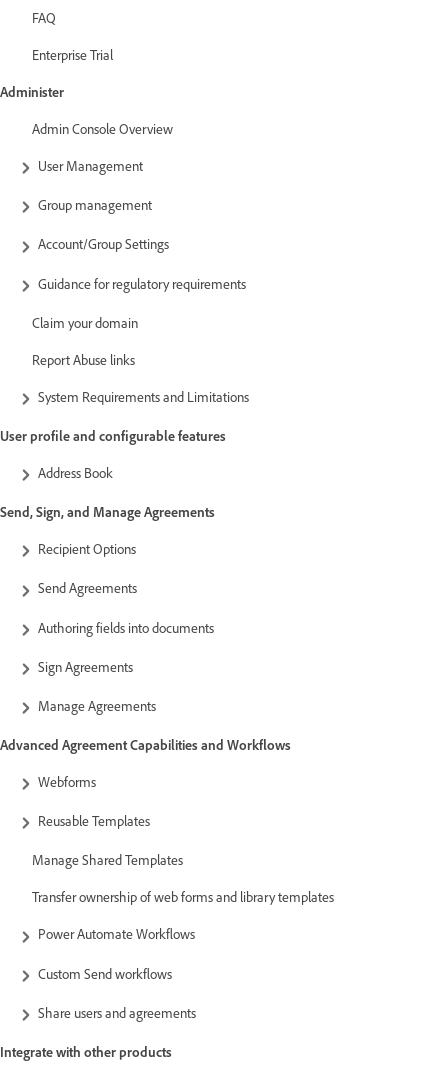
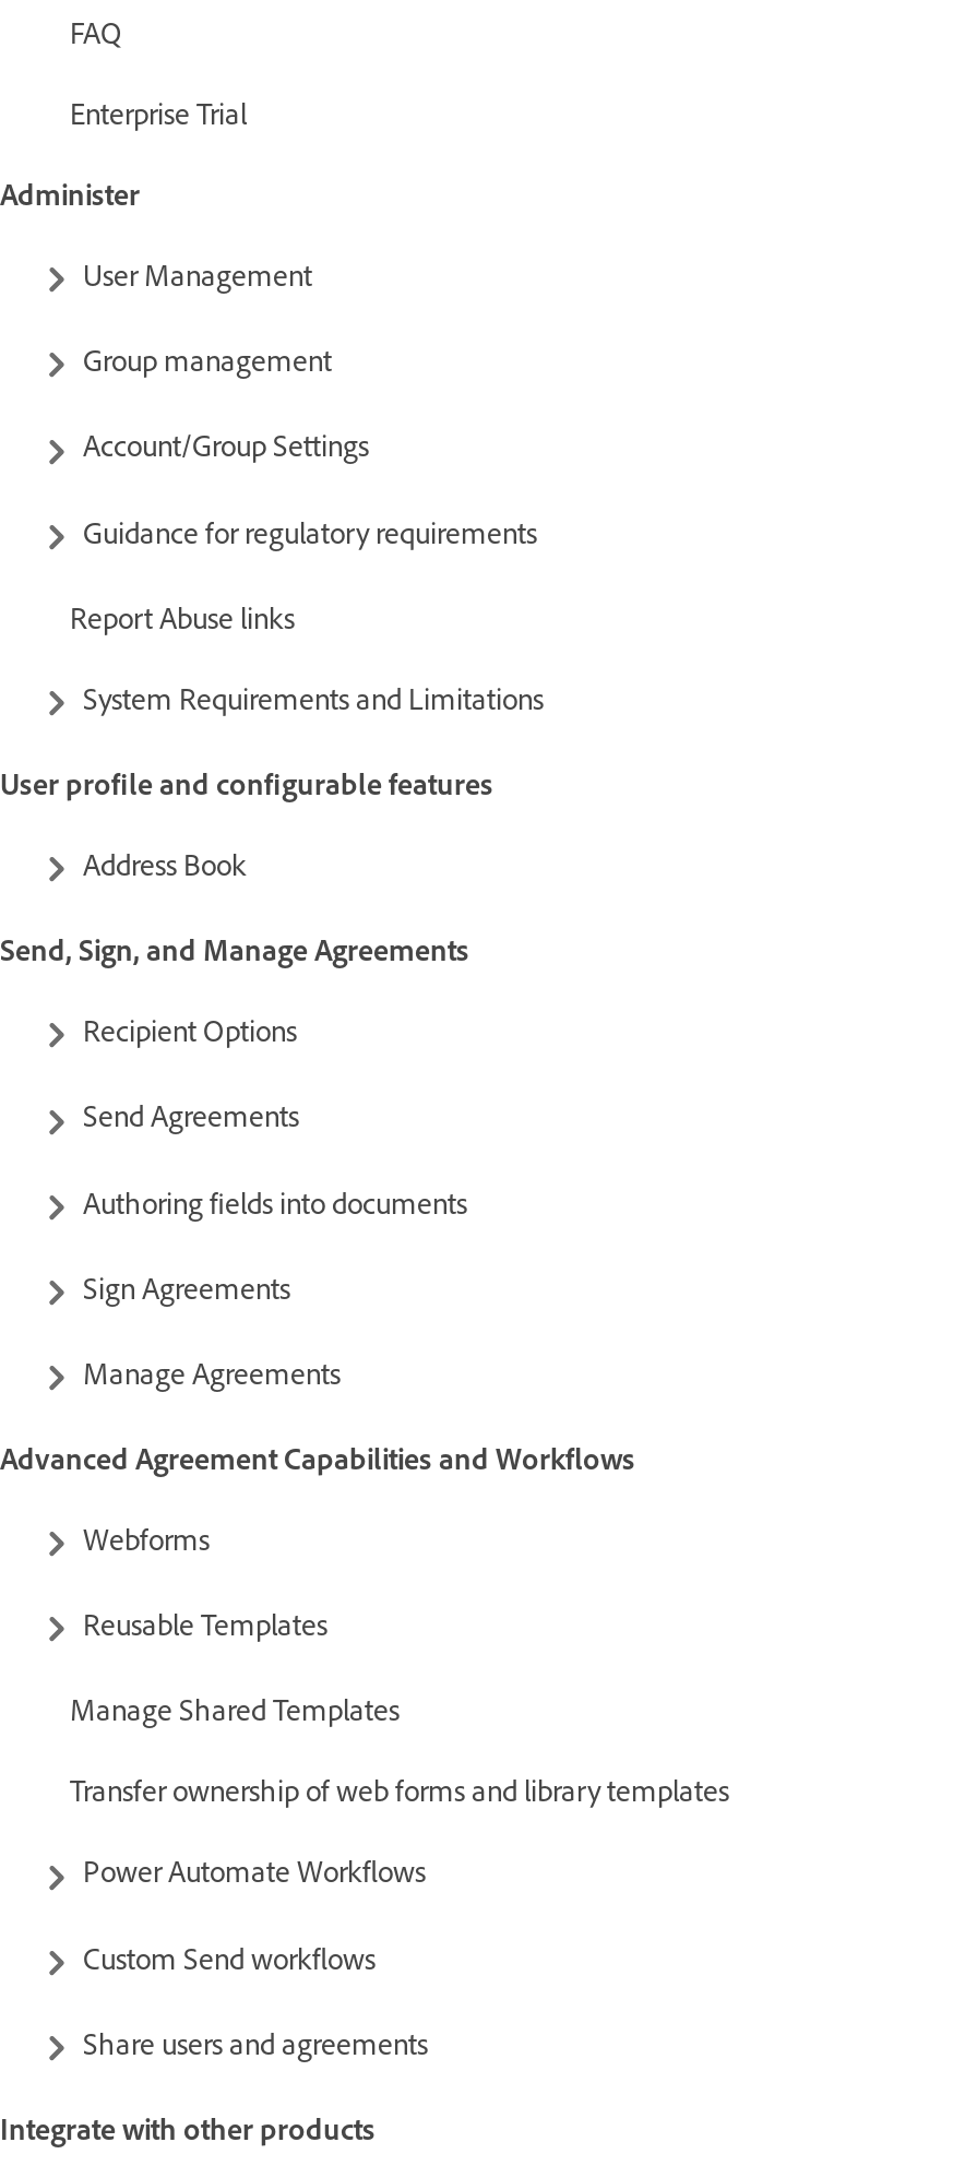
[32,120,173,137] Admin Console Overview -> none
[32,314,141,331] Claim your domain -> none

